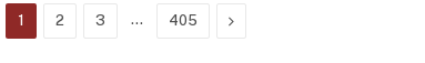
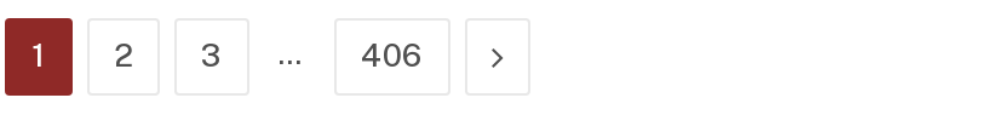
[169,12,198,29] 405 -> [361,37,424,74] 406

